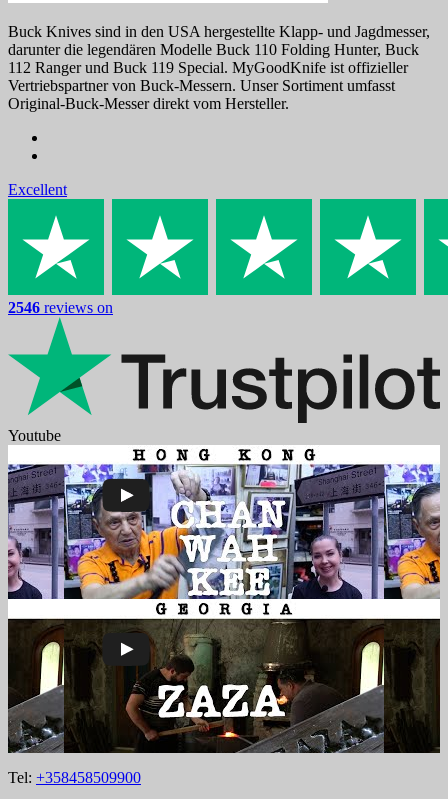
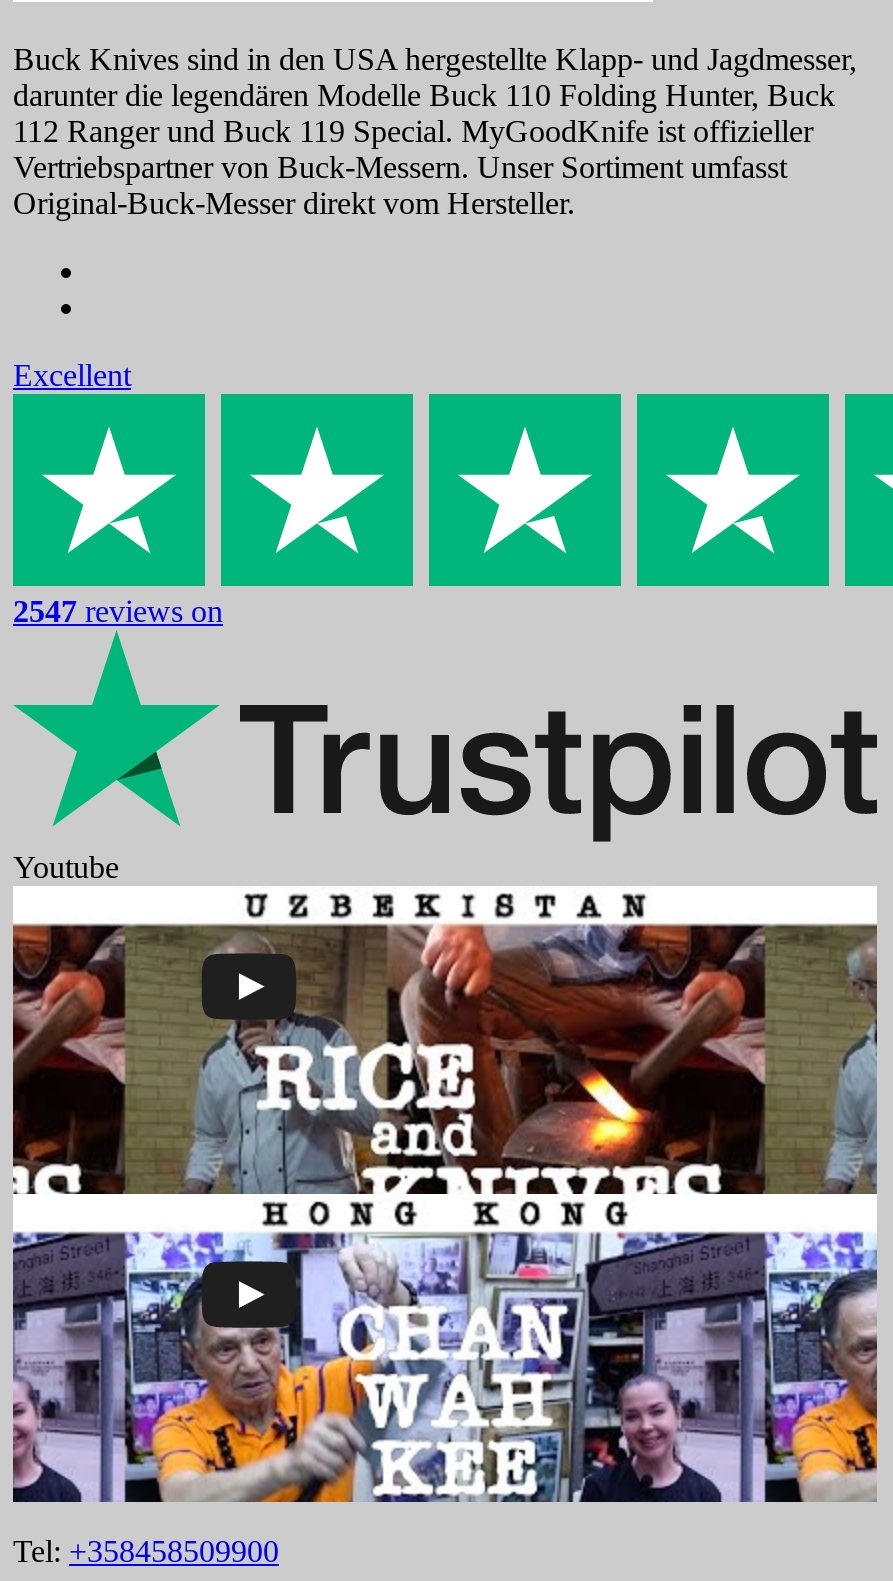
[8,299,113,316] 2546 reviews on -> [13,595,223,629] 2547 reviews on
[7,448,441,754] [image] -> [11,892,879,1504] [image]

